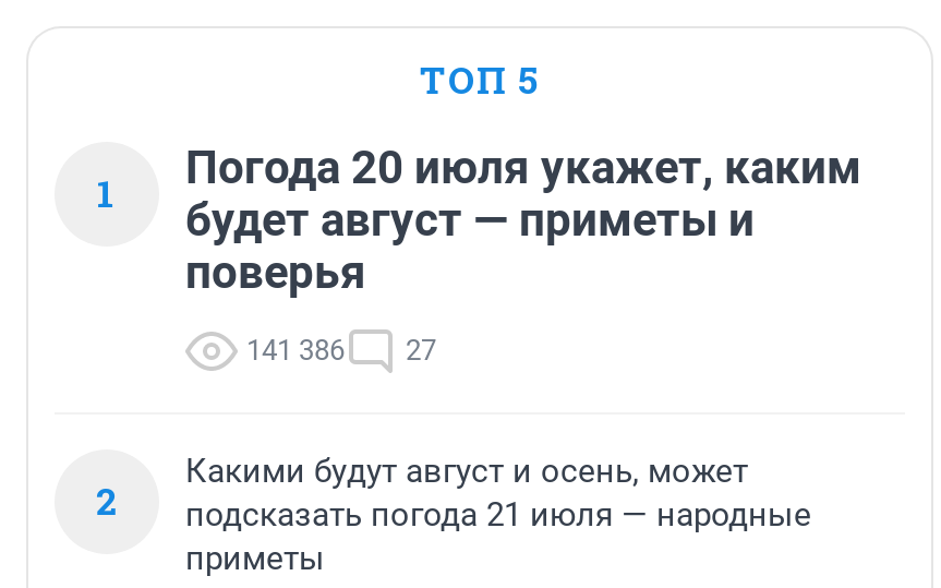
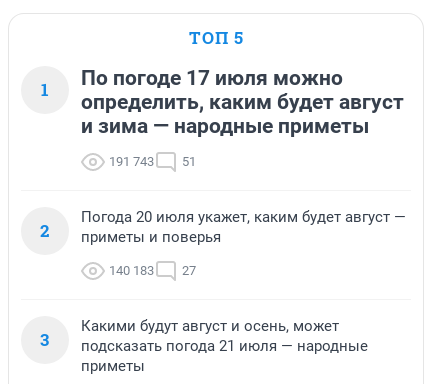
[185,142,861,299] Погода 20 июля укажет, каким | будет август — приметы и | поверья -> [81,66,404,138] По погоде 17 июля можно | определить, каким будет август | и зима — народные приметы
none -> [40,208,406,351] Погода 20 июля укажет, каким будет август — | приметы и поверья | 140 183 | 27 | 3
[246,334,436,367] 141 386 | 27 -> [109,154,196,169] 191 743 | 51

